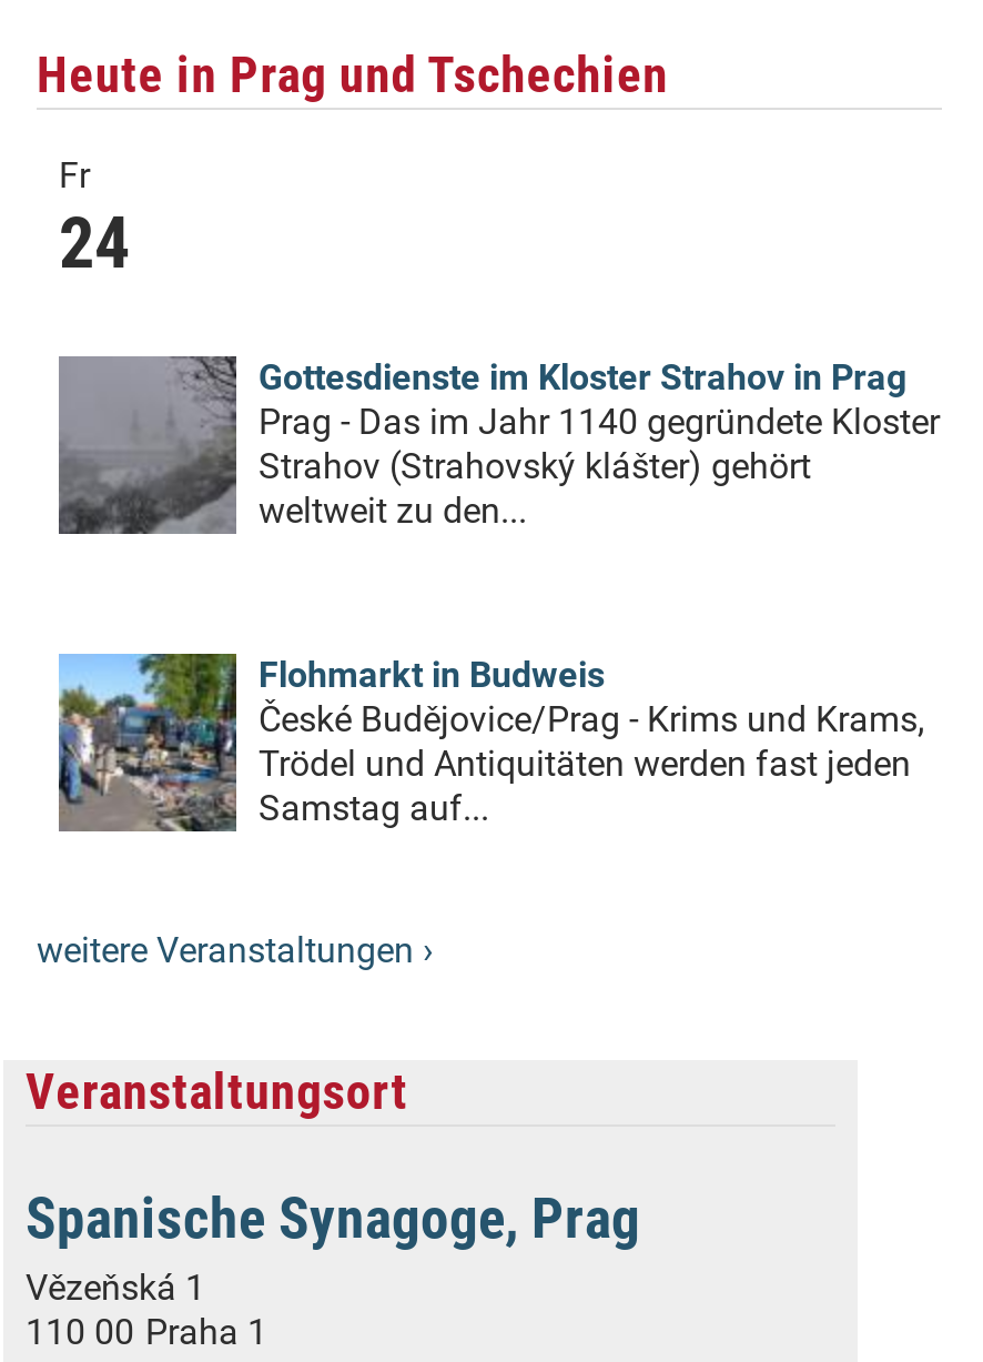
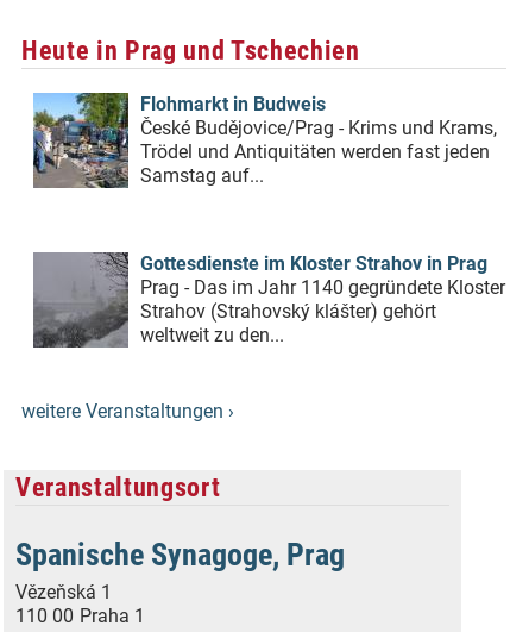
[59,153,130,284] Fr | 24 -> none
moved [57,354,940,536] -> [32,251,505,349]: [image] | Gottesdienste im Kloster Strahov in Prag | Prag - Das im Jahr 1140 gegründete Kloster | Strahov (Strahovský klášter) gehört | weltweit zu den...
moved [54,649,924,836] -> [31,90,497,190]: [image] | Flohmarkt in Budweis | České Budějovice/Prag - Krims und Krams, | Trödel und Antiquitäten werden fast jeden | Samstag auf...

